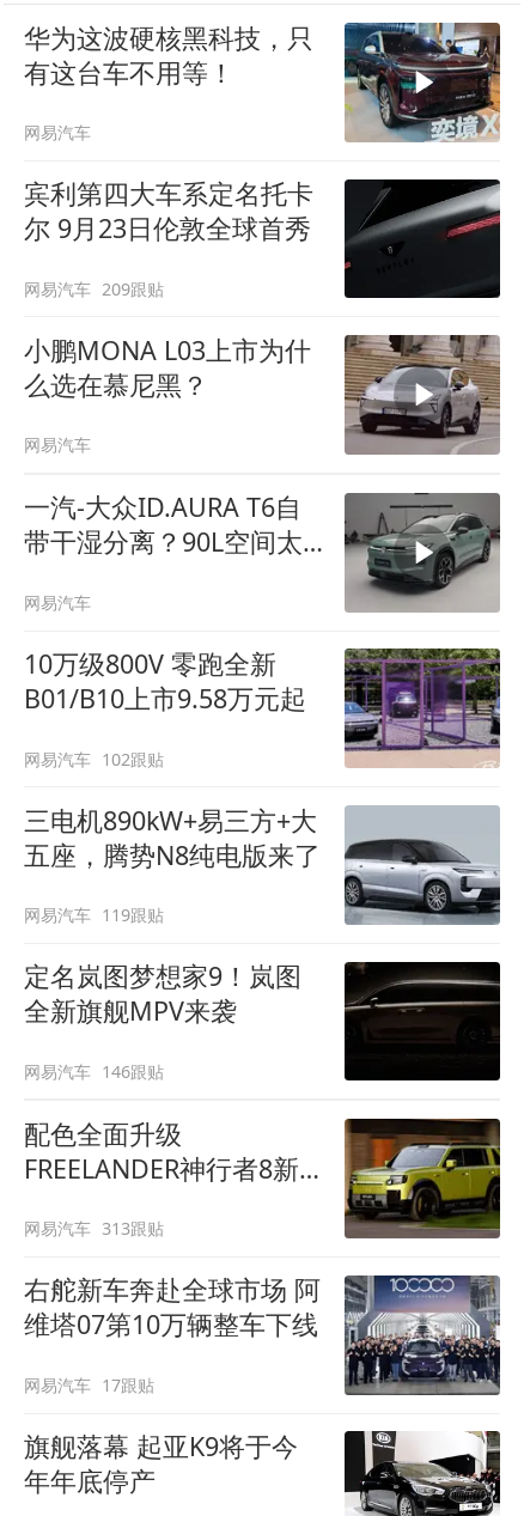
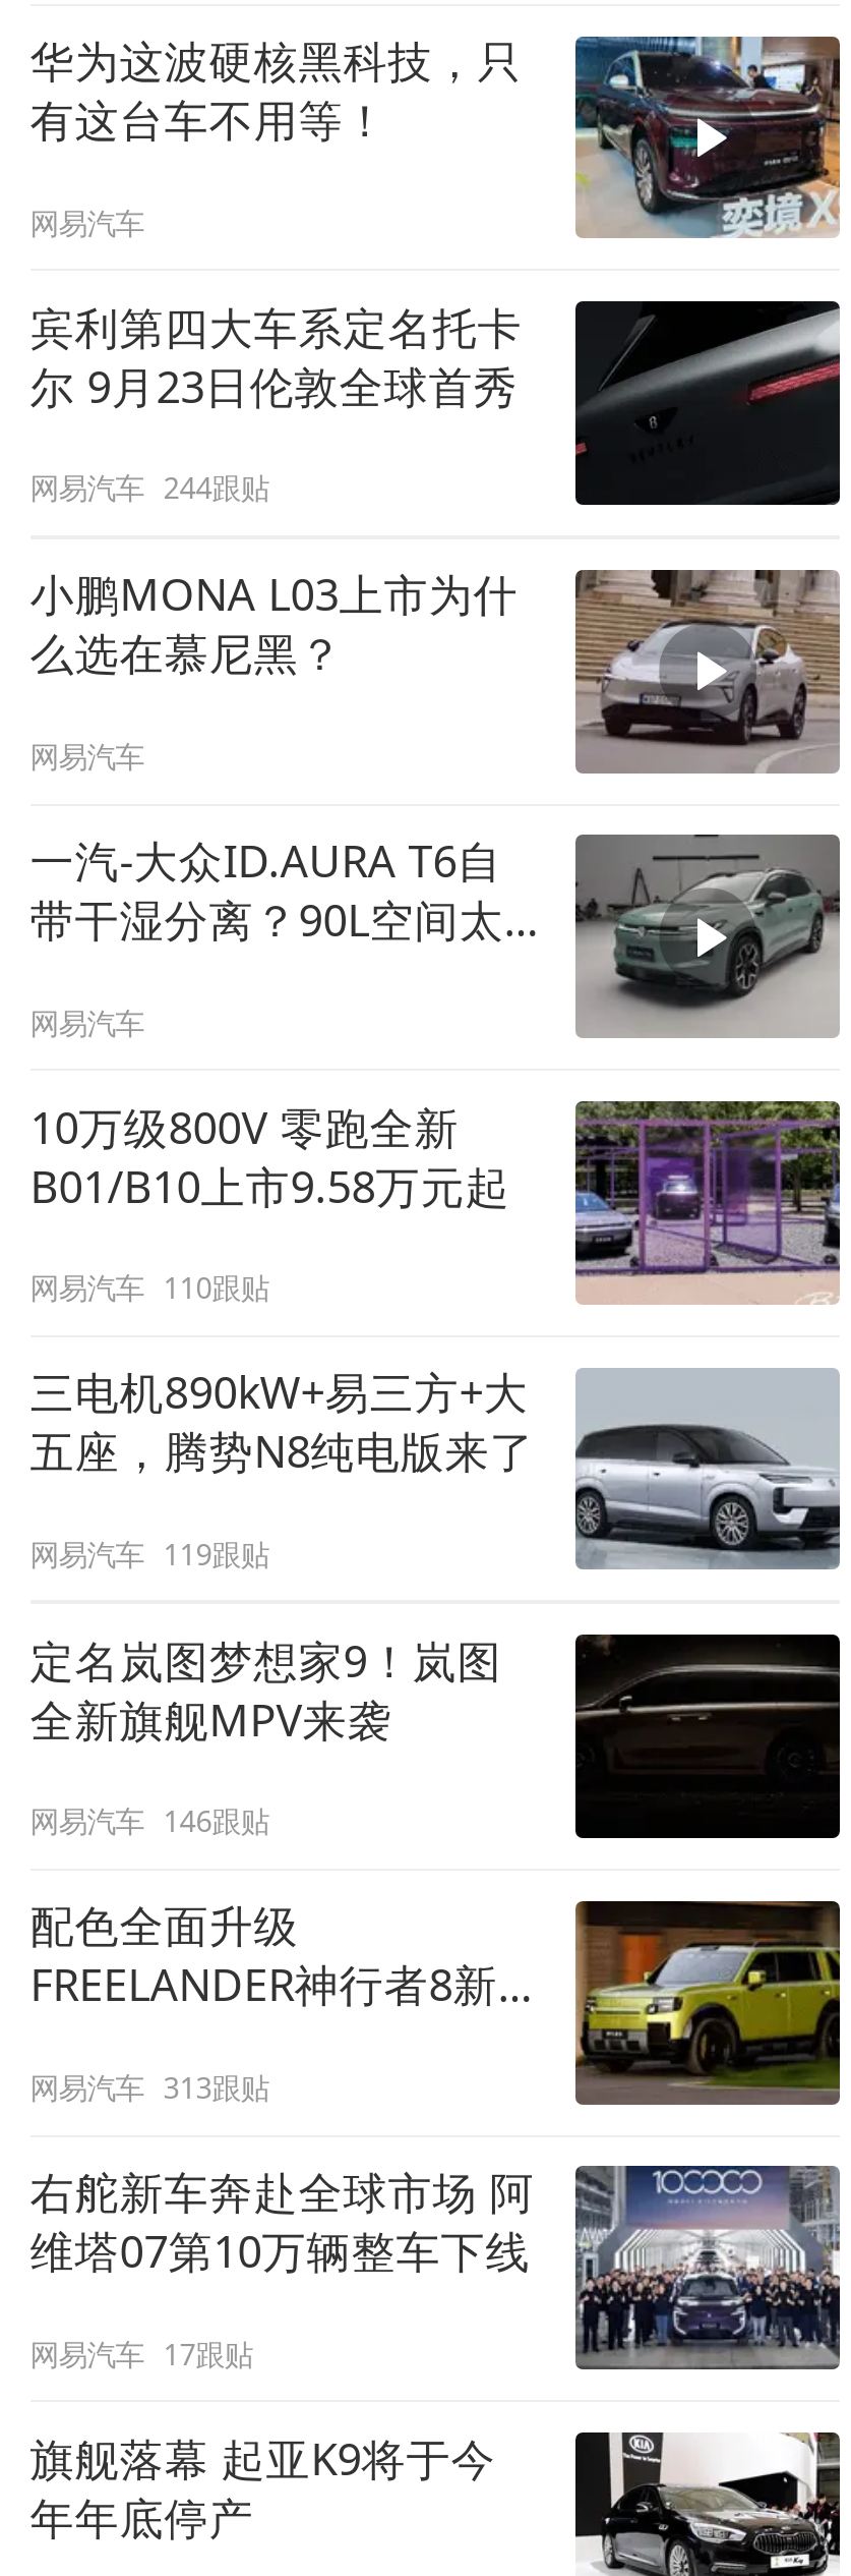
[24,277,164,300] 网易汽车 209跟贴 -> [30,469,269,507] 网易汽车 244跟贴
[24,747,164,770] 网易汽车 102跟贴 -> [30,1268,269,1307] 网易汽车 110跟贴

